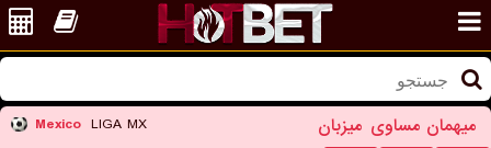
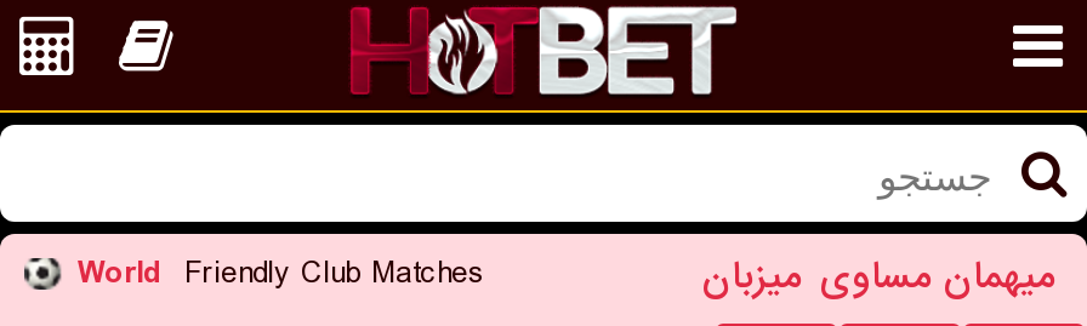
[35,114,147,135] Mexico LIGA MX -> [78,251,483,297] World Friendly Club Matches

